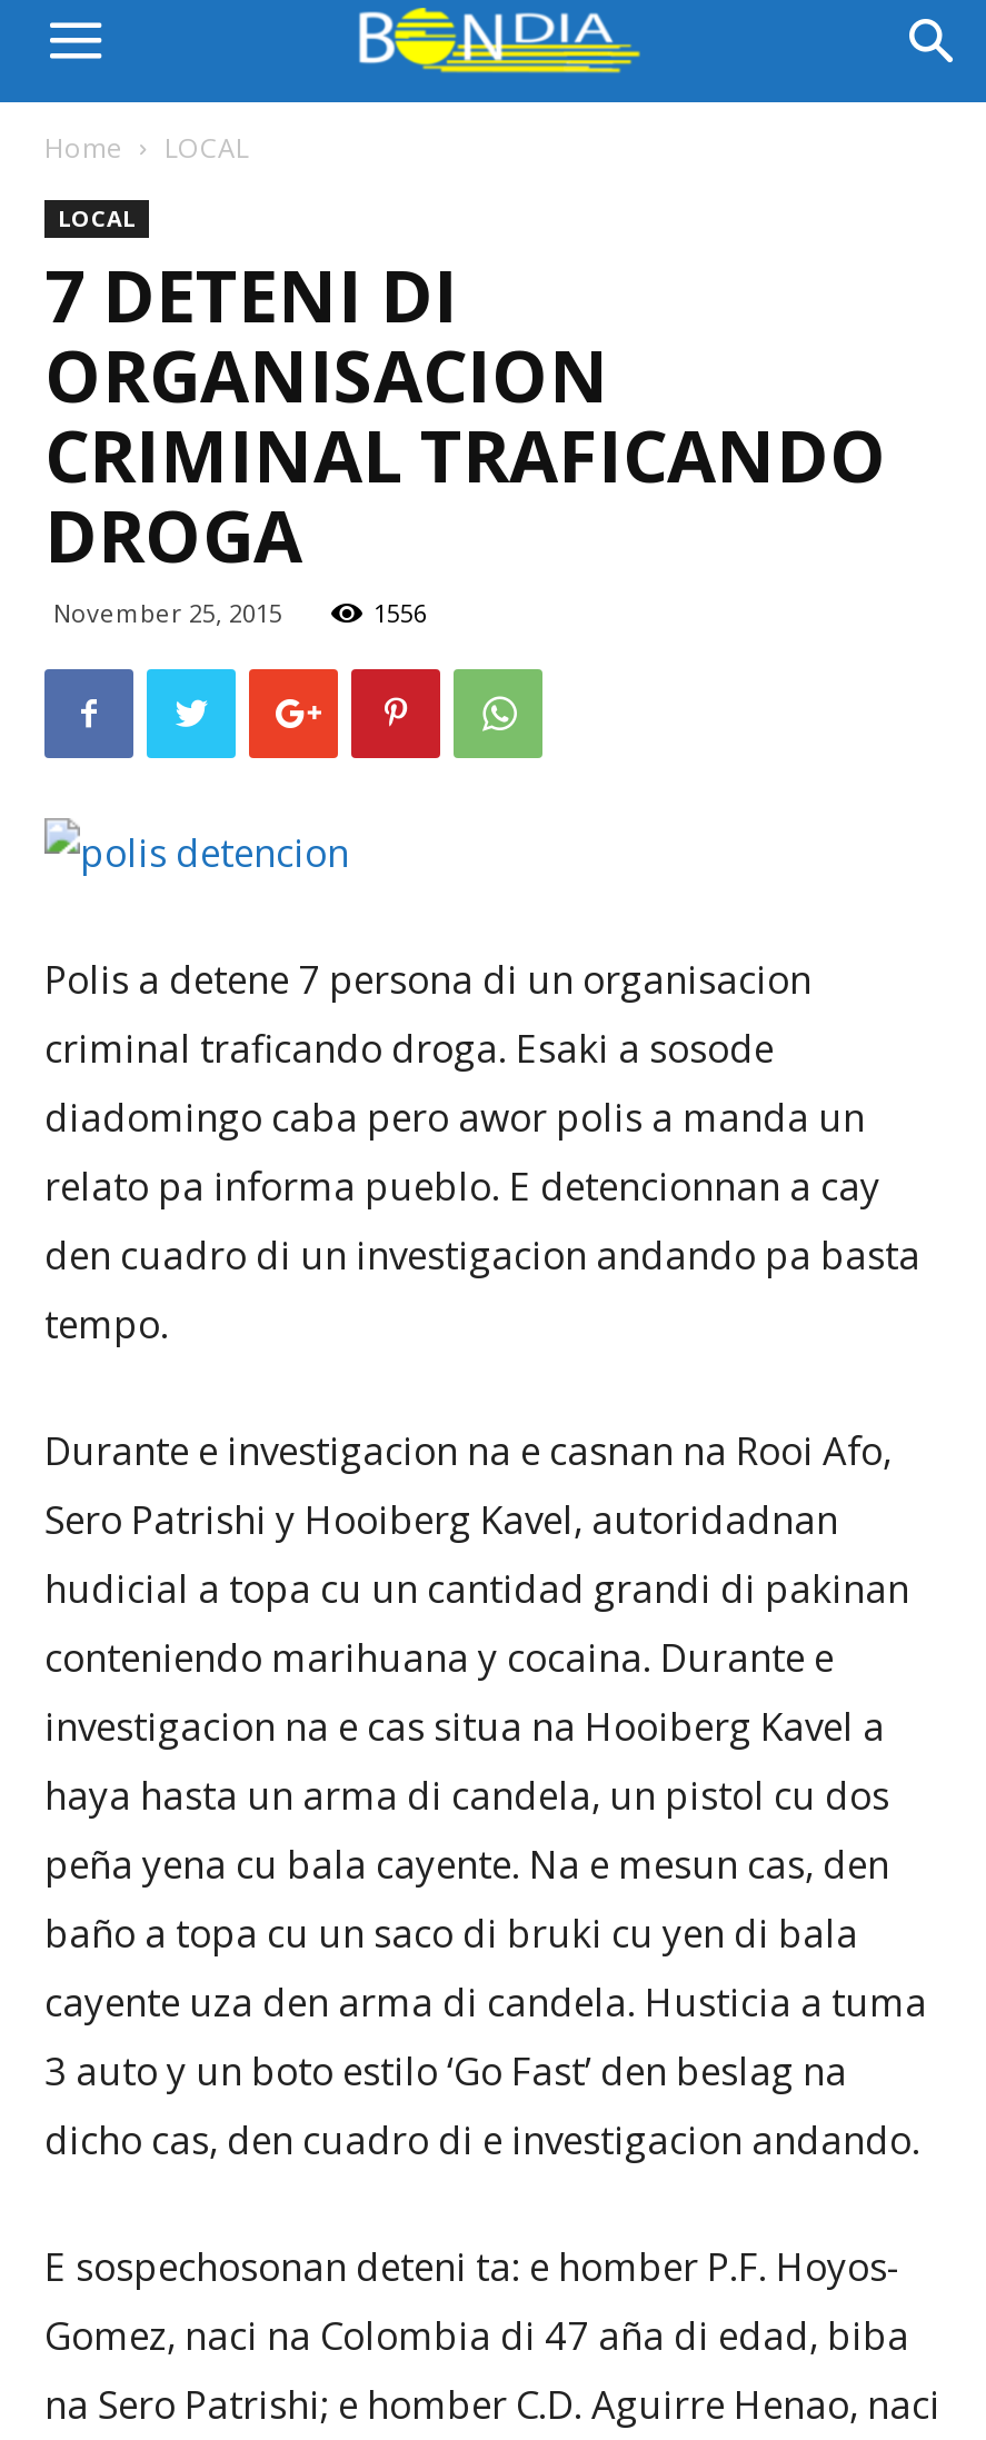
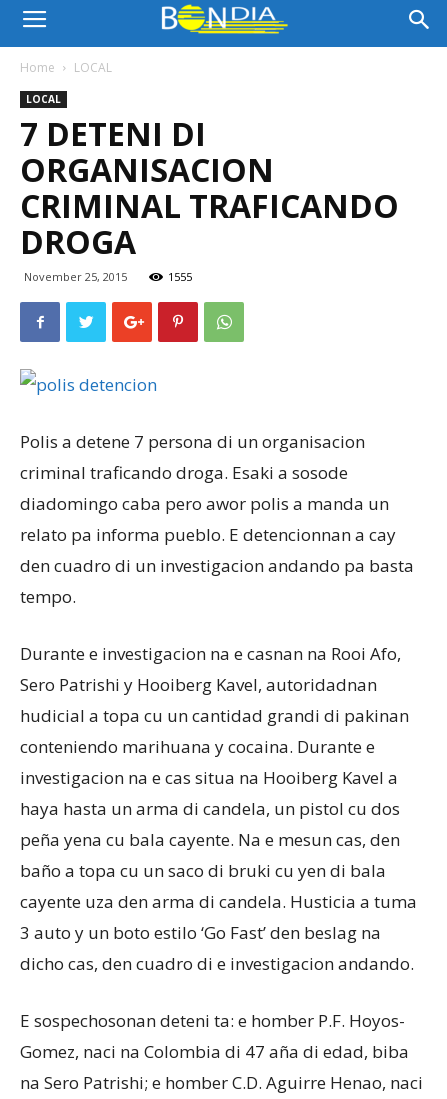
[374,596,427,629] 1556 -> [168,269,192,284] 1555

